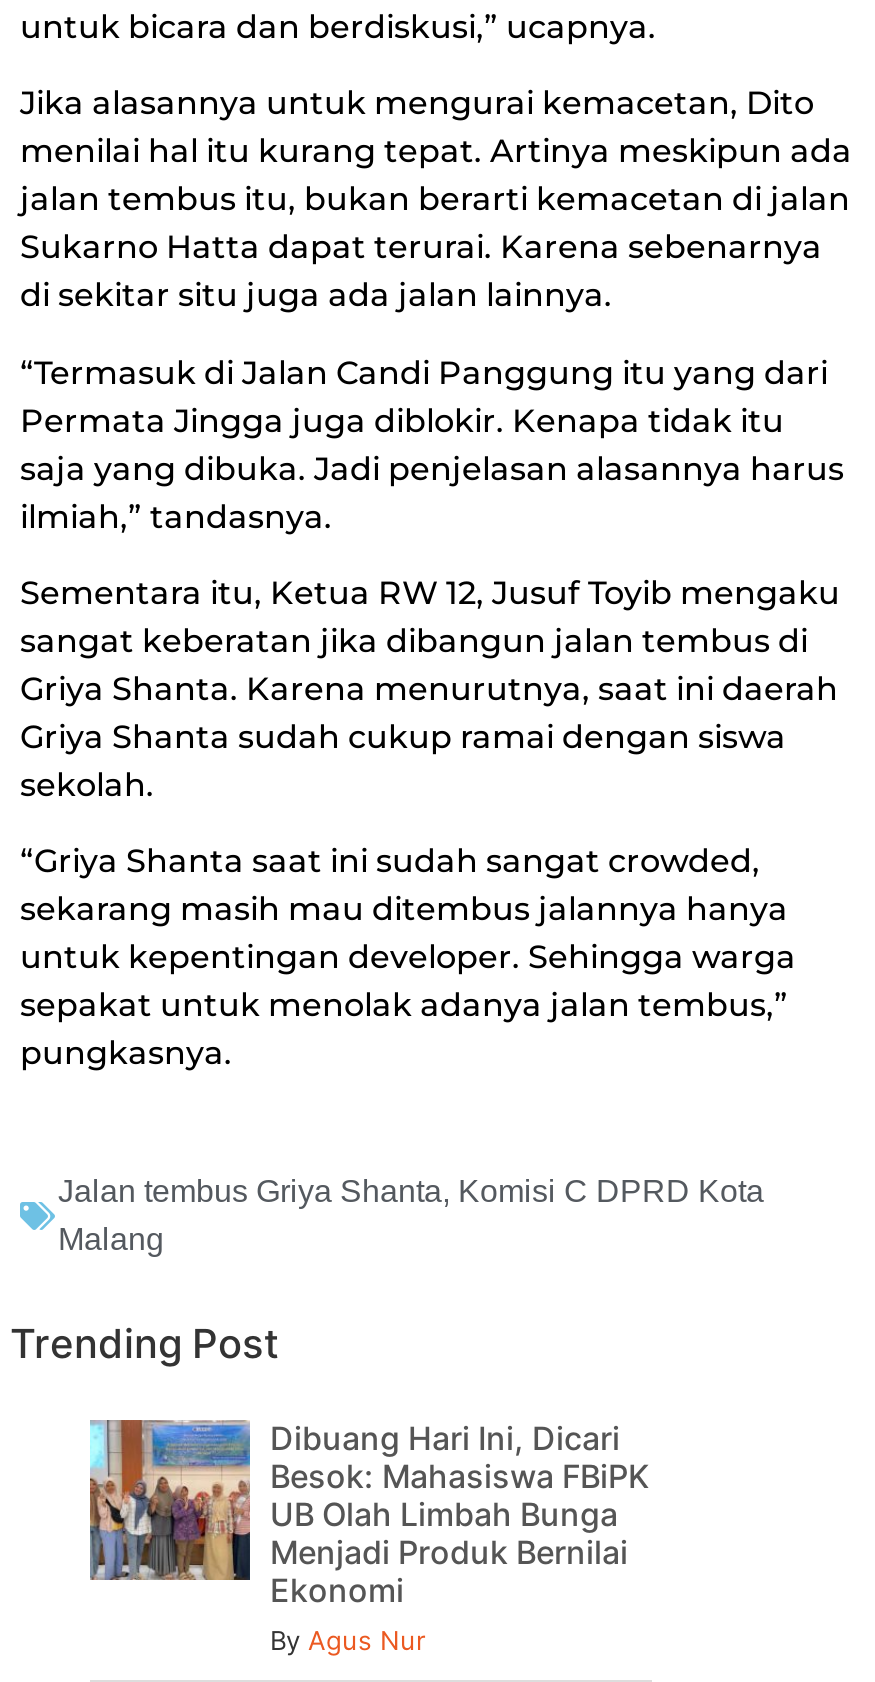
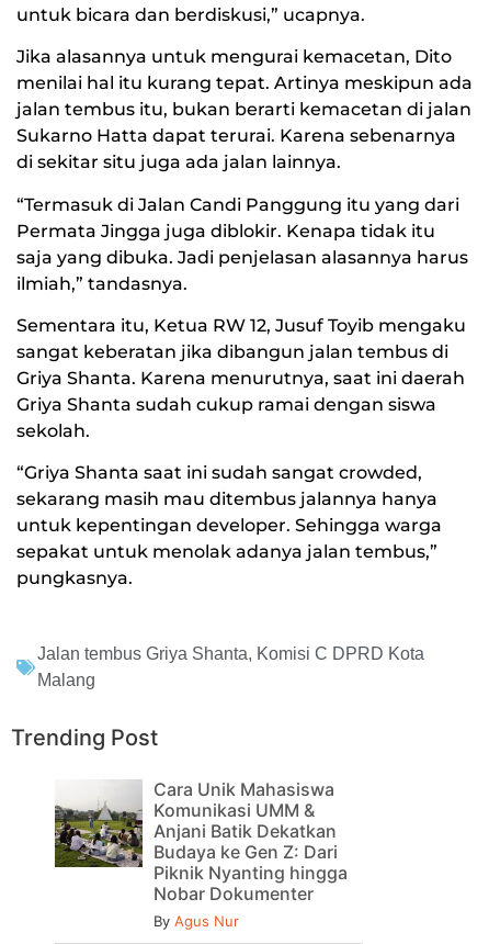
[88,1418,650,1610] [image] | Dibuang Hari Ini, Dicari | Besok: Mahasiswa FBiPK | UB Olah Limbah Bunga | Menjadi Produk Bernilai | Ekonomi -> [54,778,348,904] [image] | Cara Unik Mahasiswa | Komunikasi UMM & | Anjani Batik Dekatkan | Budaya ke Gen Z: Dari | Piknik Nyanting hingga | Nobar Dokumenter

